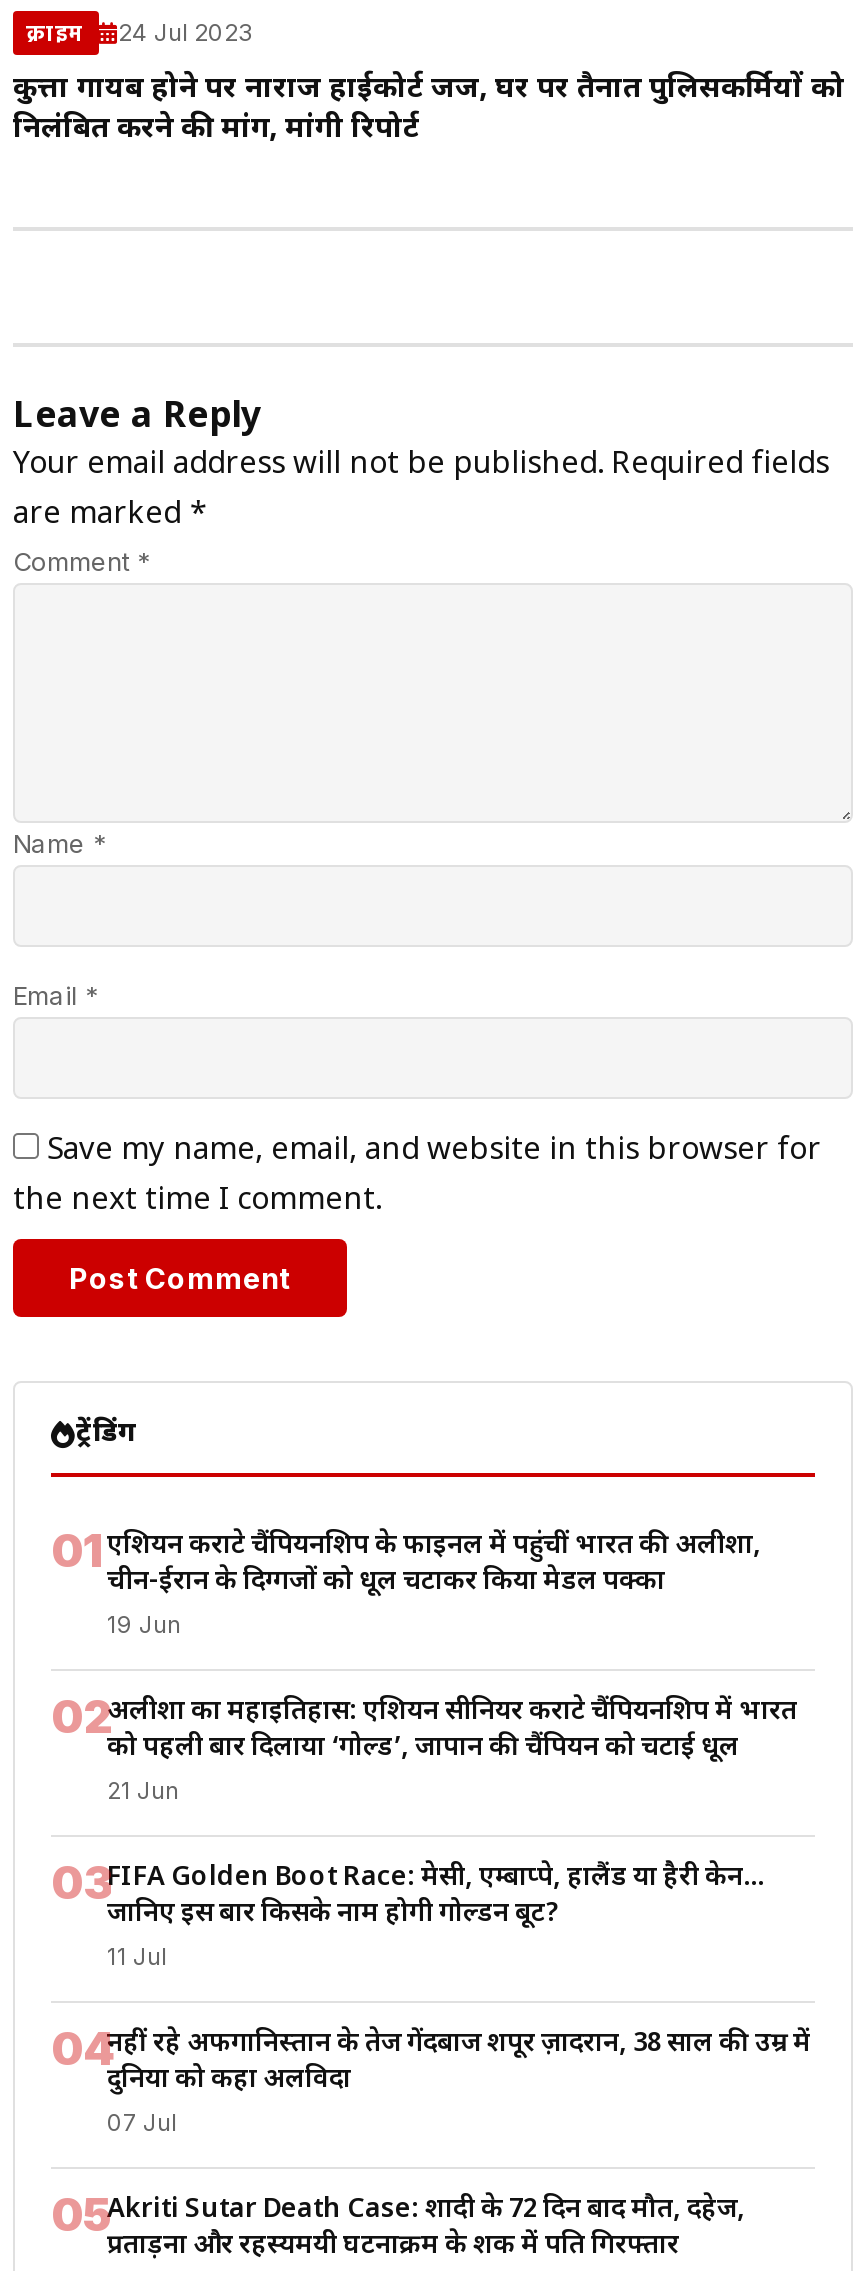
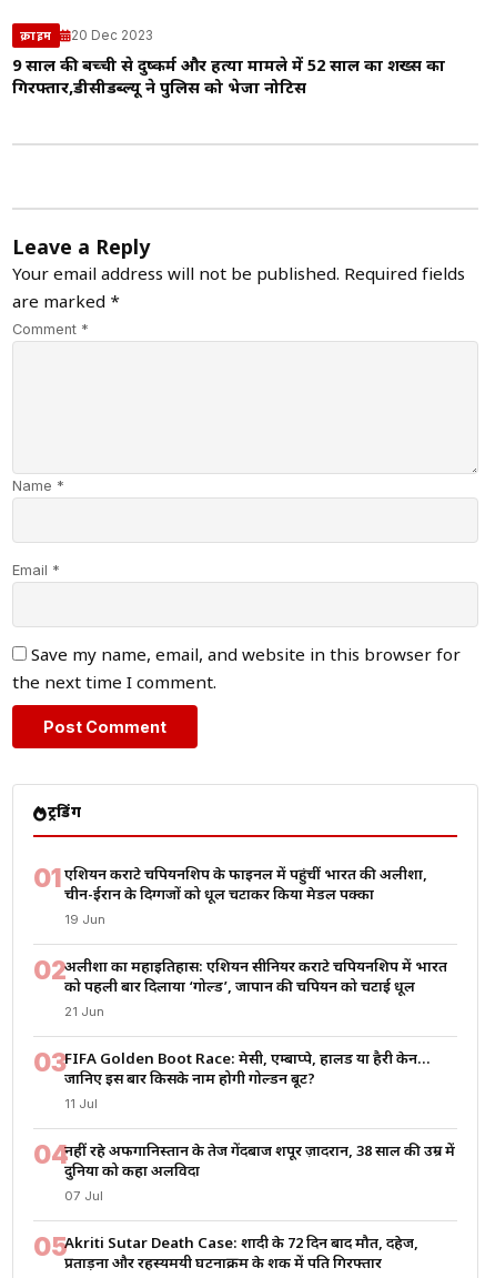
[27,18,252,47] क्राइम 24 Jul 2023 -> [20,27,153,43] क्राइम 20 Dec 2023
[13,71,845,149] कुत्ता गायब होने पर नाराज हाईकोर्ट जज, घर पर तैनात पुलिसकर्मियों को | निलंबित करने की मांग, मांगी रिपोर्ट -> [12,57,445,100] 9 साल की बच्ची से दुष्कर्म और हत्या मामले में 52 साल का शख्स का | गिरफ्तार,डीसीडब्ल्यू ने पुलिस को भेजा नोटिस

